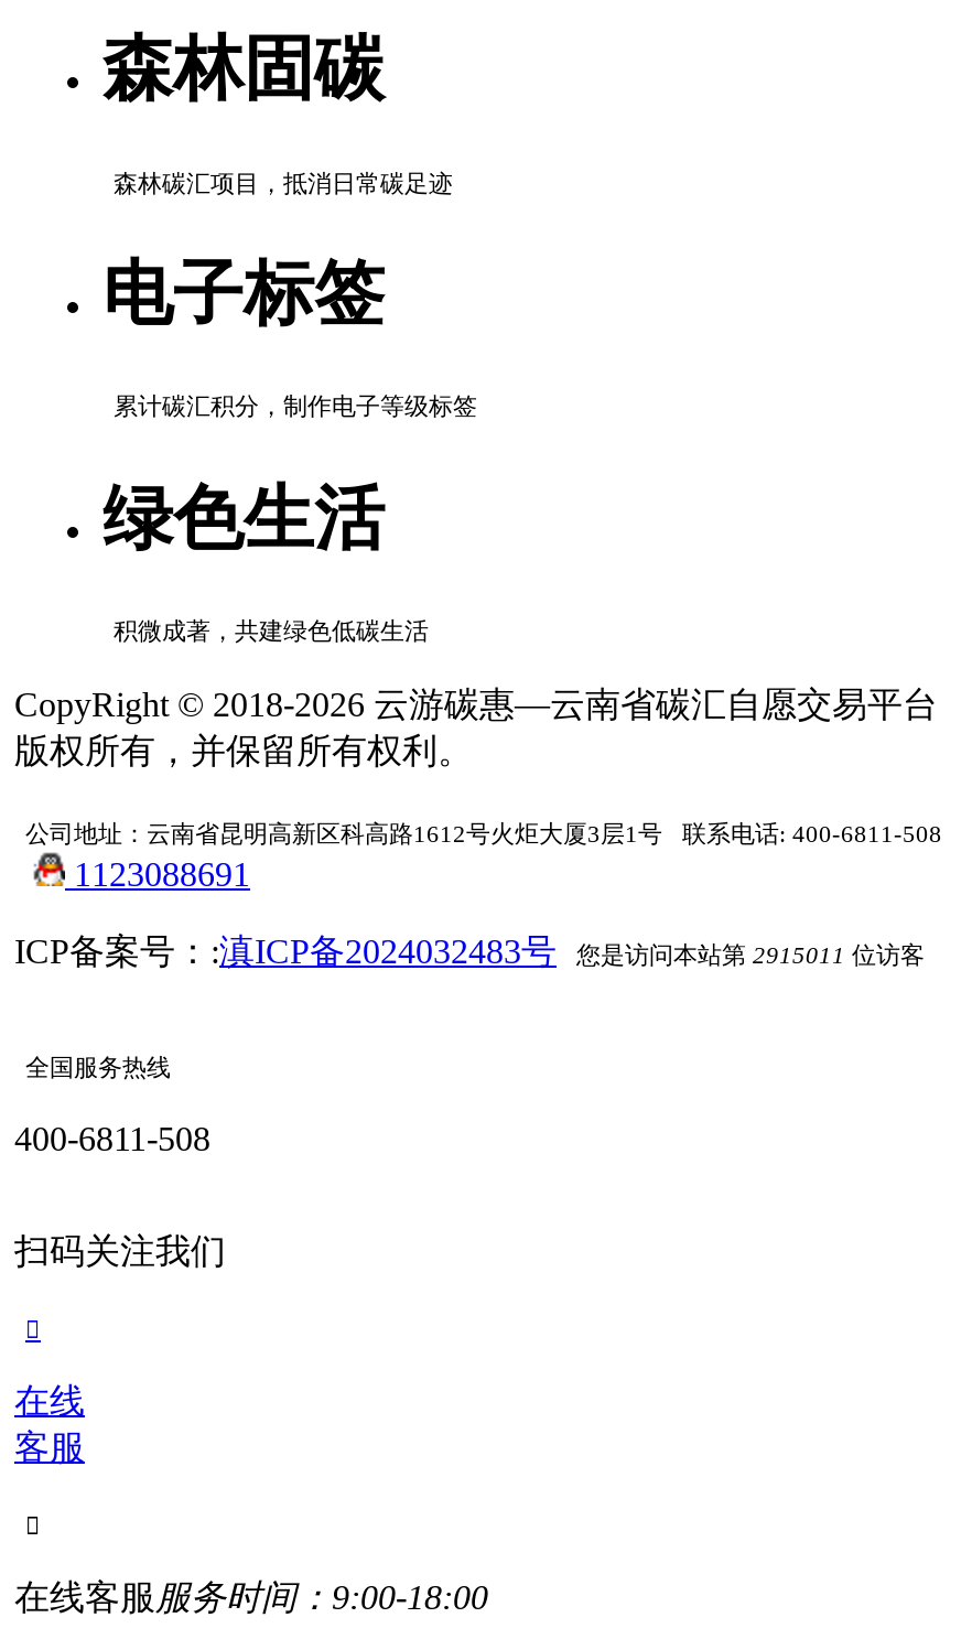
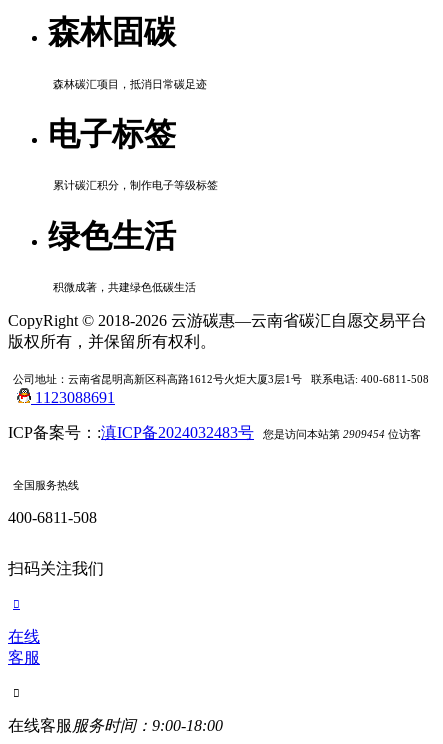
[576,942,925,968] 您是访问本站第2915011位访客 -> [263,428,421,440] 您是访问本站第2909454位访客

